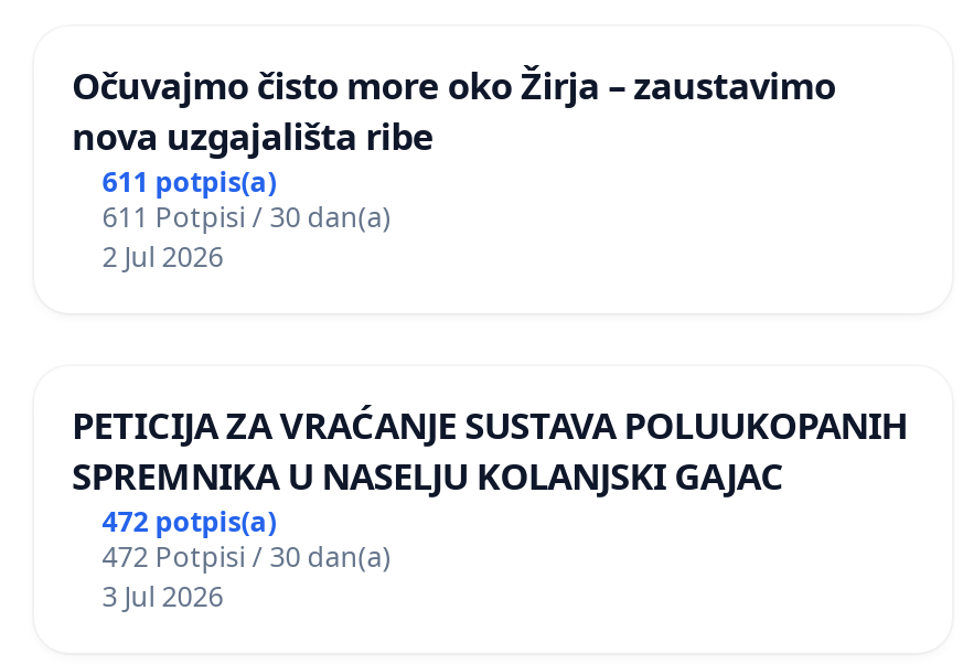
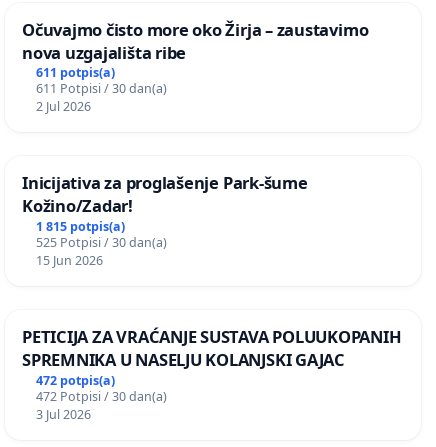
none -> [22,171,308,269] Inicijativa za proglašenje Park-šume | Kožino/Zadar! | 1 815 potpis(a) | 525 Potpisi / 30 dan(a) | 15 Jun 2026

